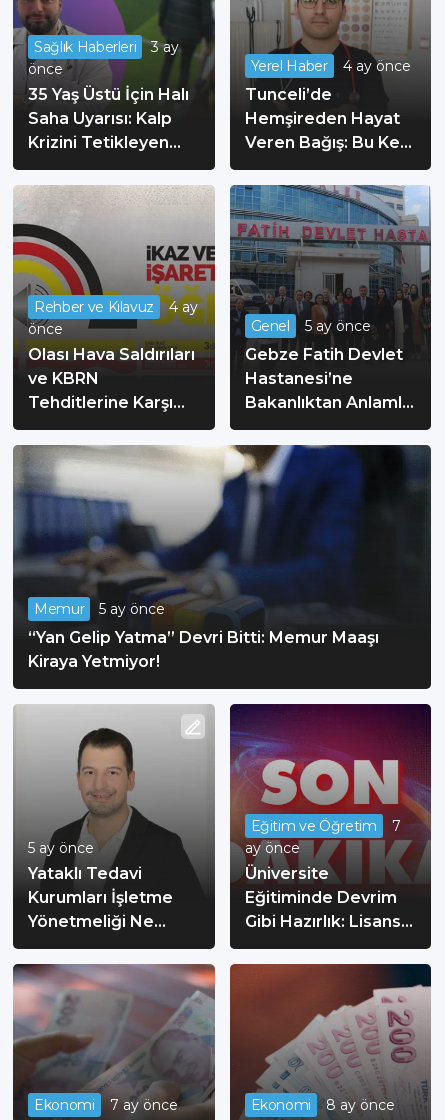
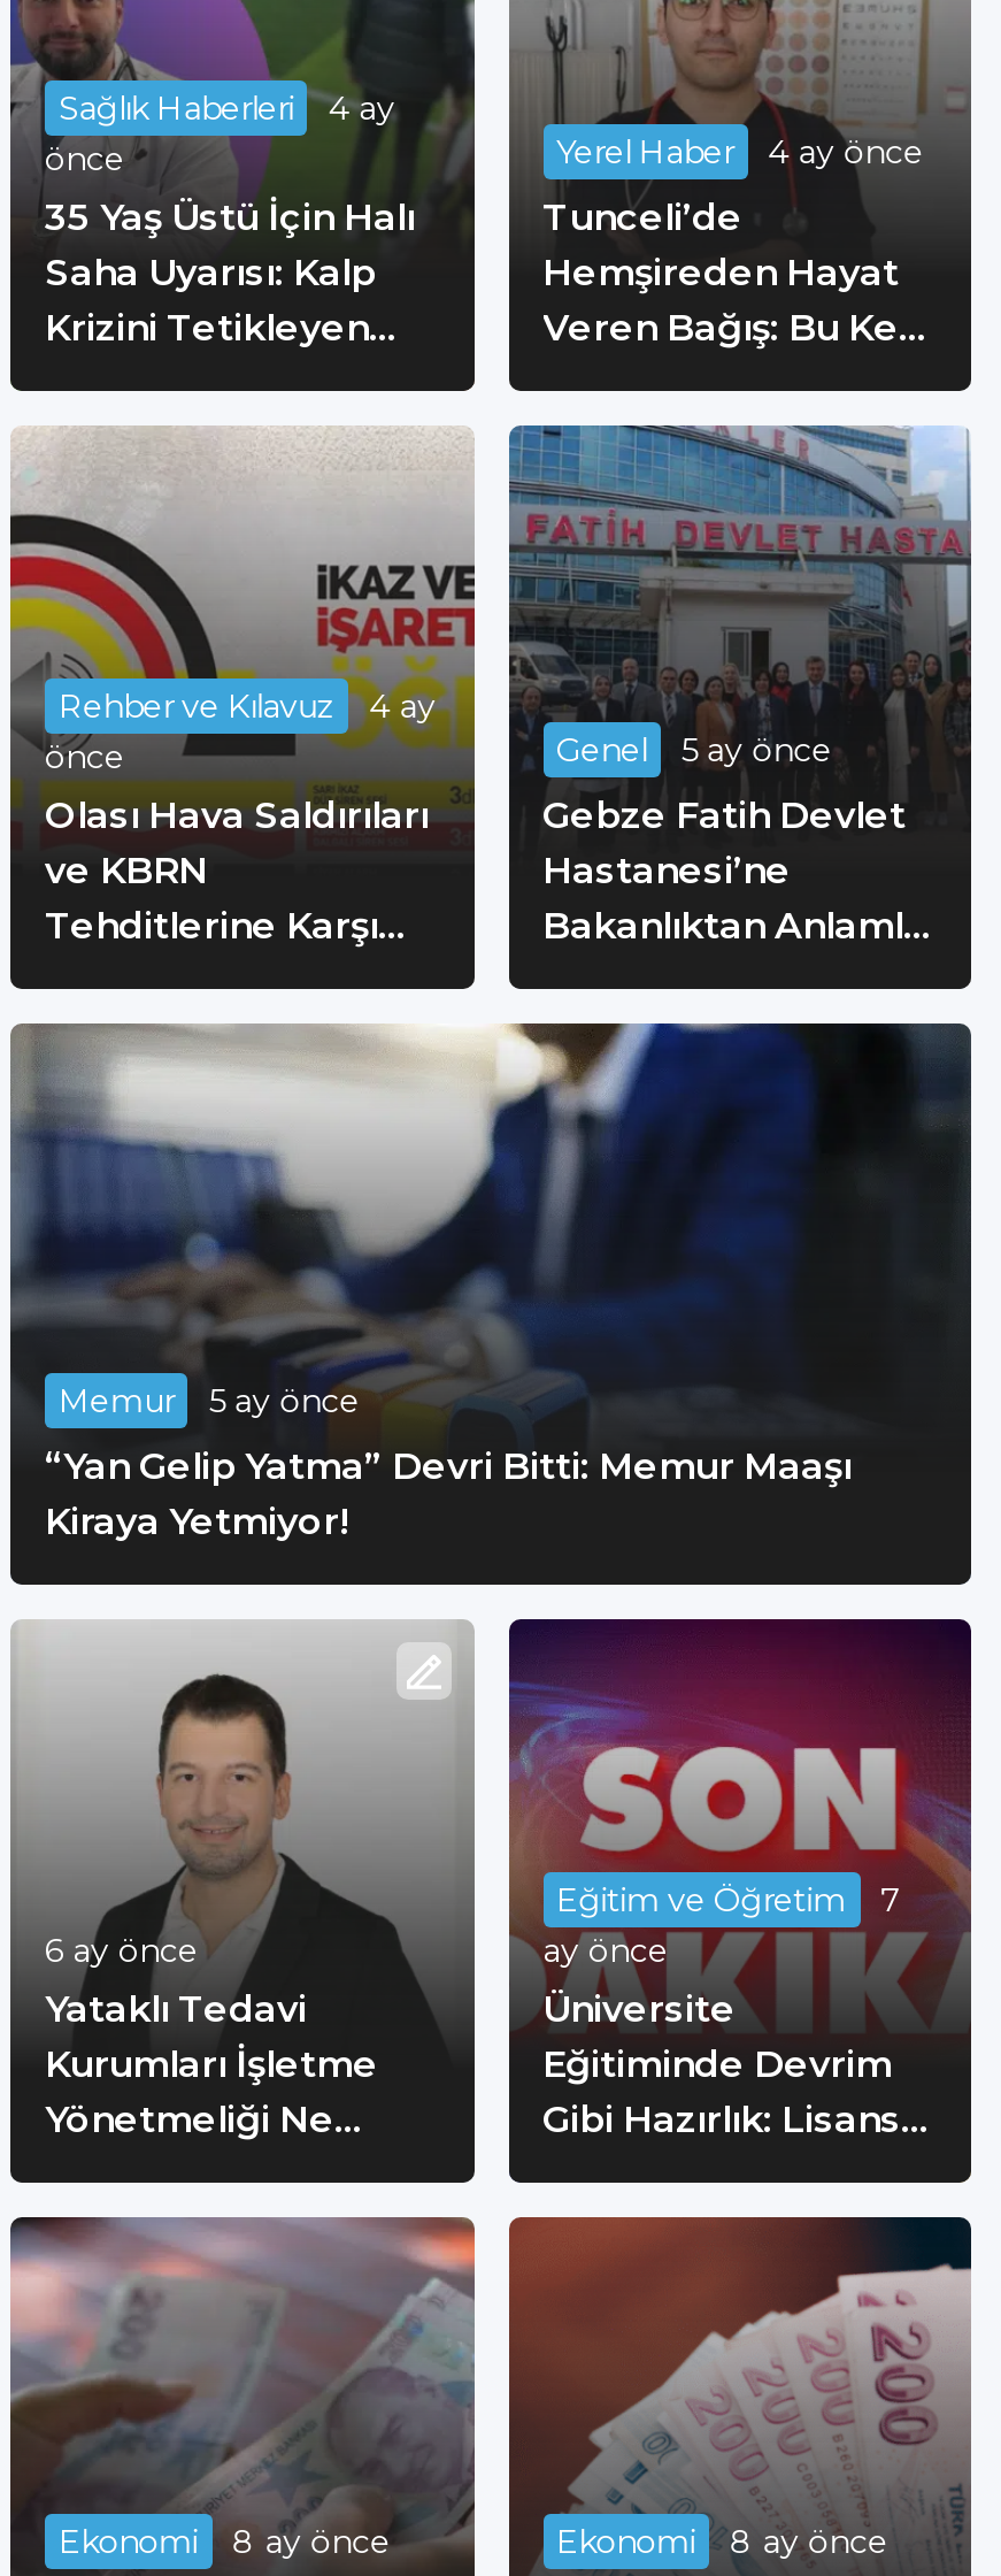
[34,38,179,56] Sağlık Haberleri 3 ay -> [59,87,395,128] Sağlık Haberleri 4 ay
[28,839,94,857] 5 ay önce -> [45,1930,199,1972] 6 ay önce
[34,1096,178,1114] Ekonomi 7 ay önce -> [59,2521,391,2563] Ekonomi 8 ay önce

